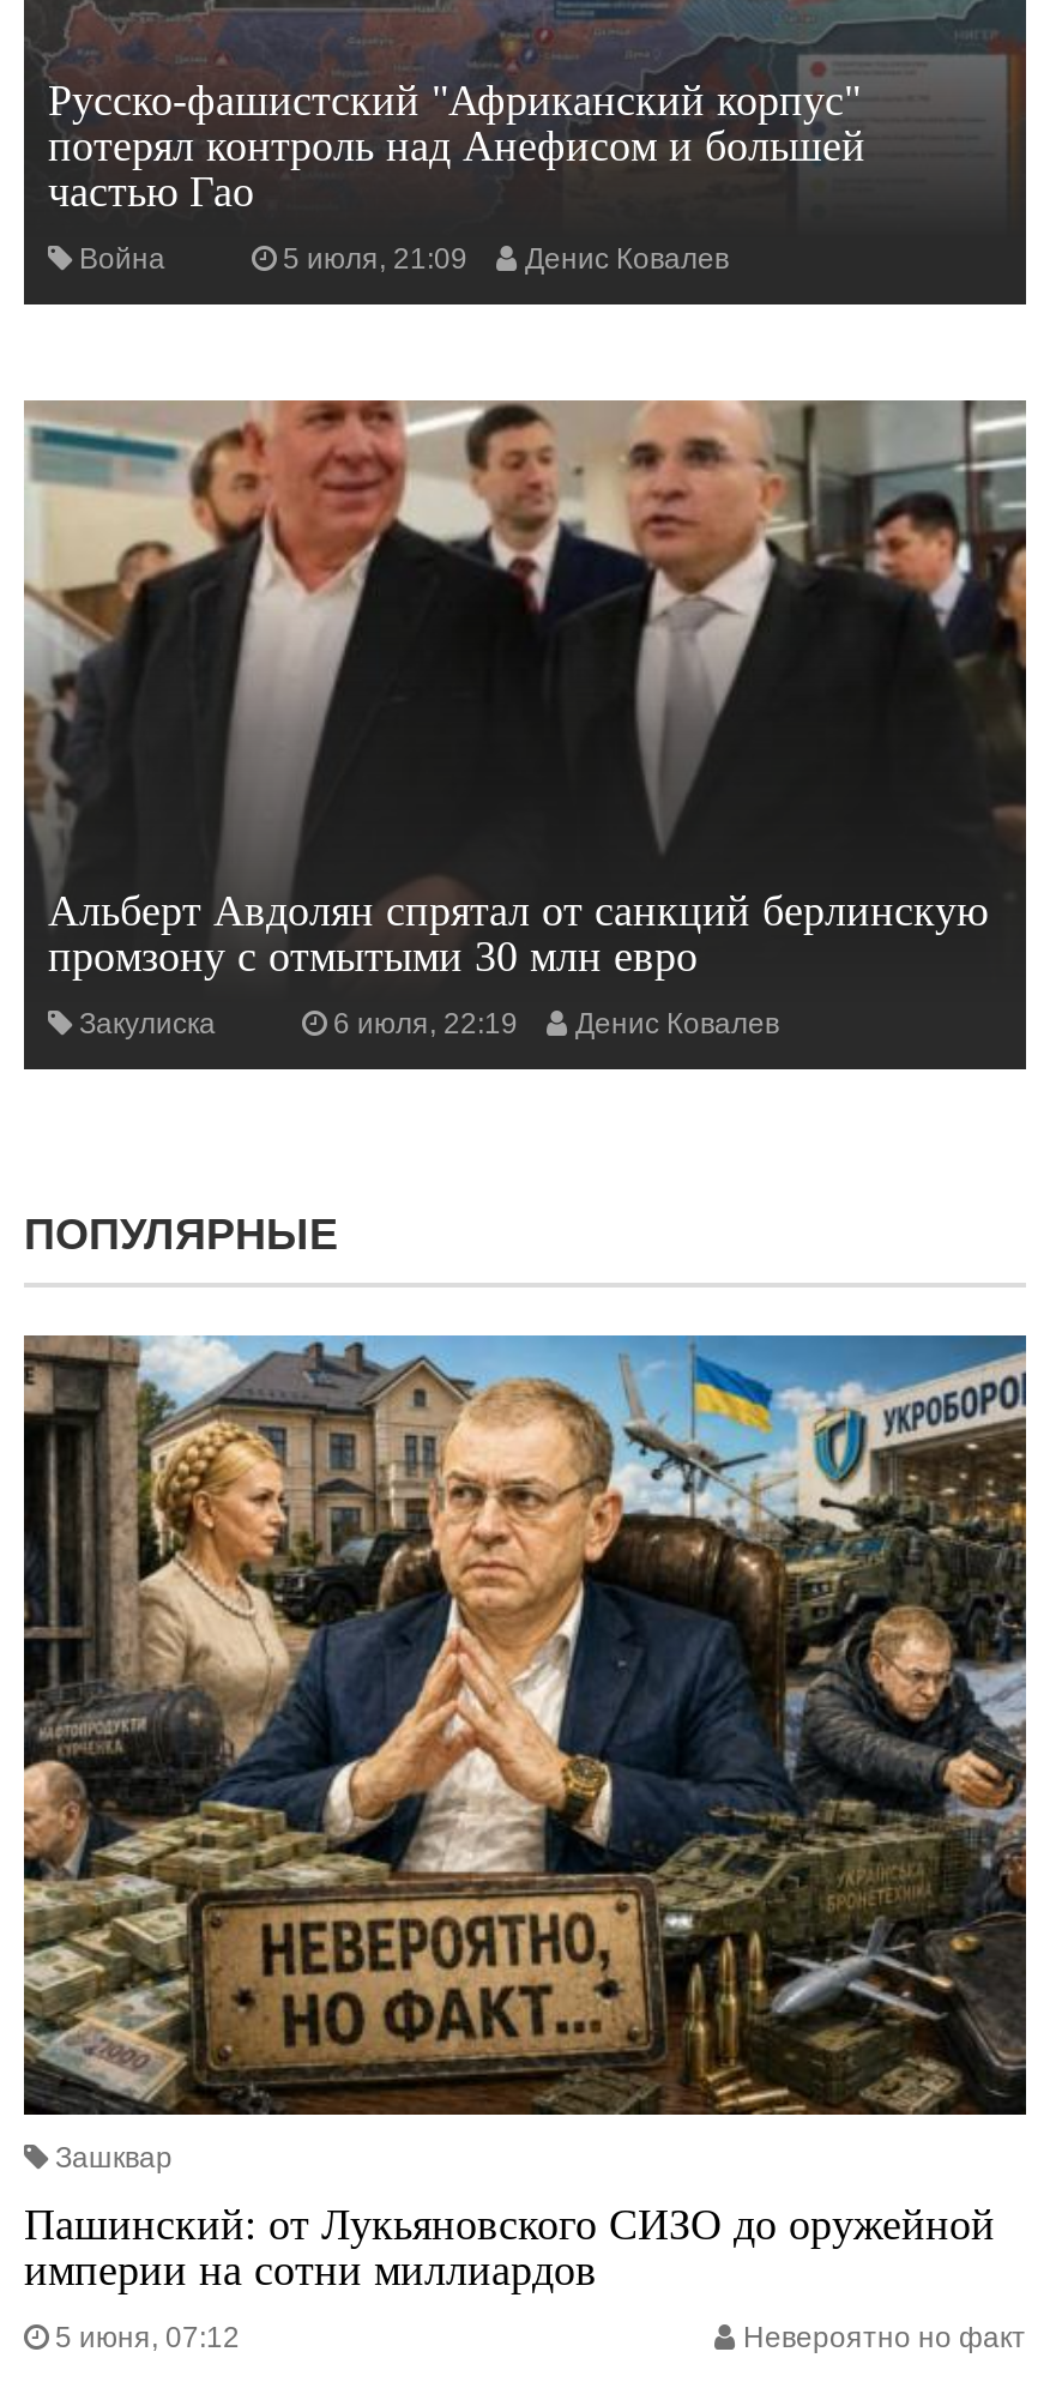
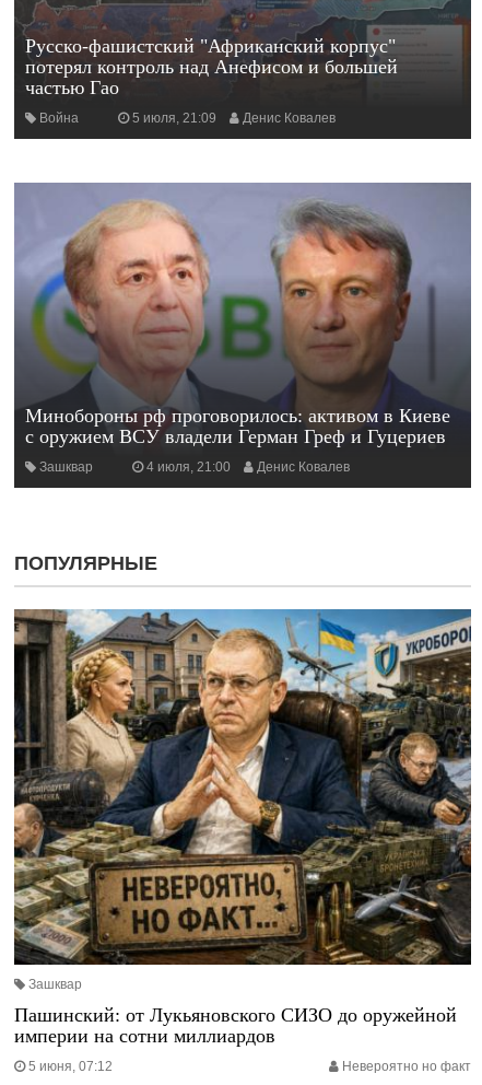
[24,398,1028,980] [image] | Альберт Авдолян спрятал от санкций берлинскую | промзону с отмытыми 30 млн евро -> [14,183,472,447] [image] | Минобороны рф проговорилось: активом в Киеве | с оружием ВСУ владели Герман Греф и Гуцериев
[79,1007,518,1040] Закулиска | 6 июля, 22:19 -> [39,459,231,474] Зашквар | 4 июля, 21:00

